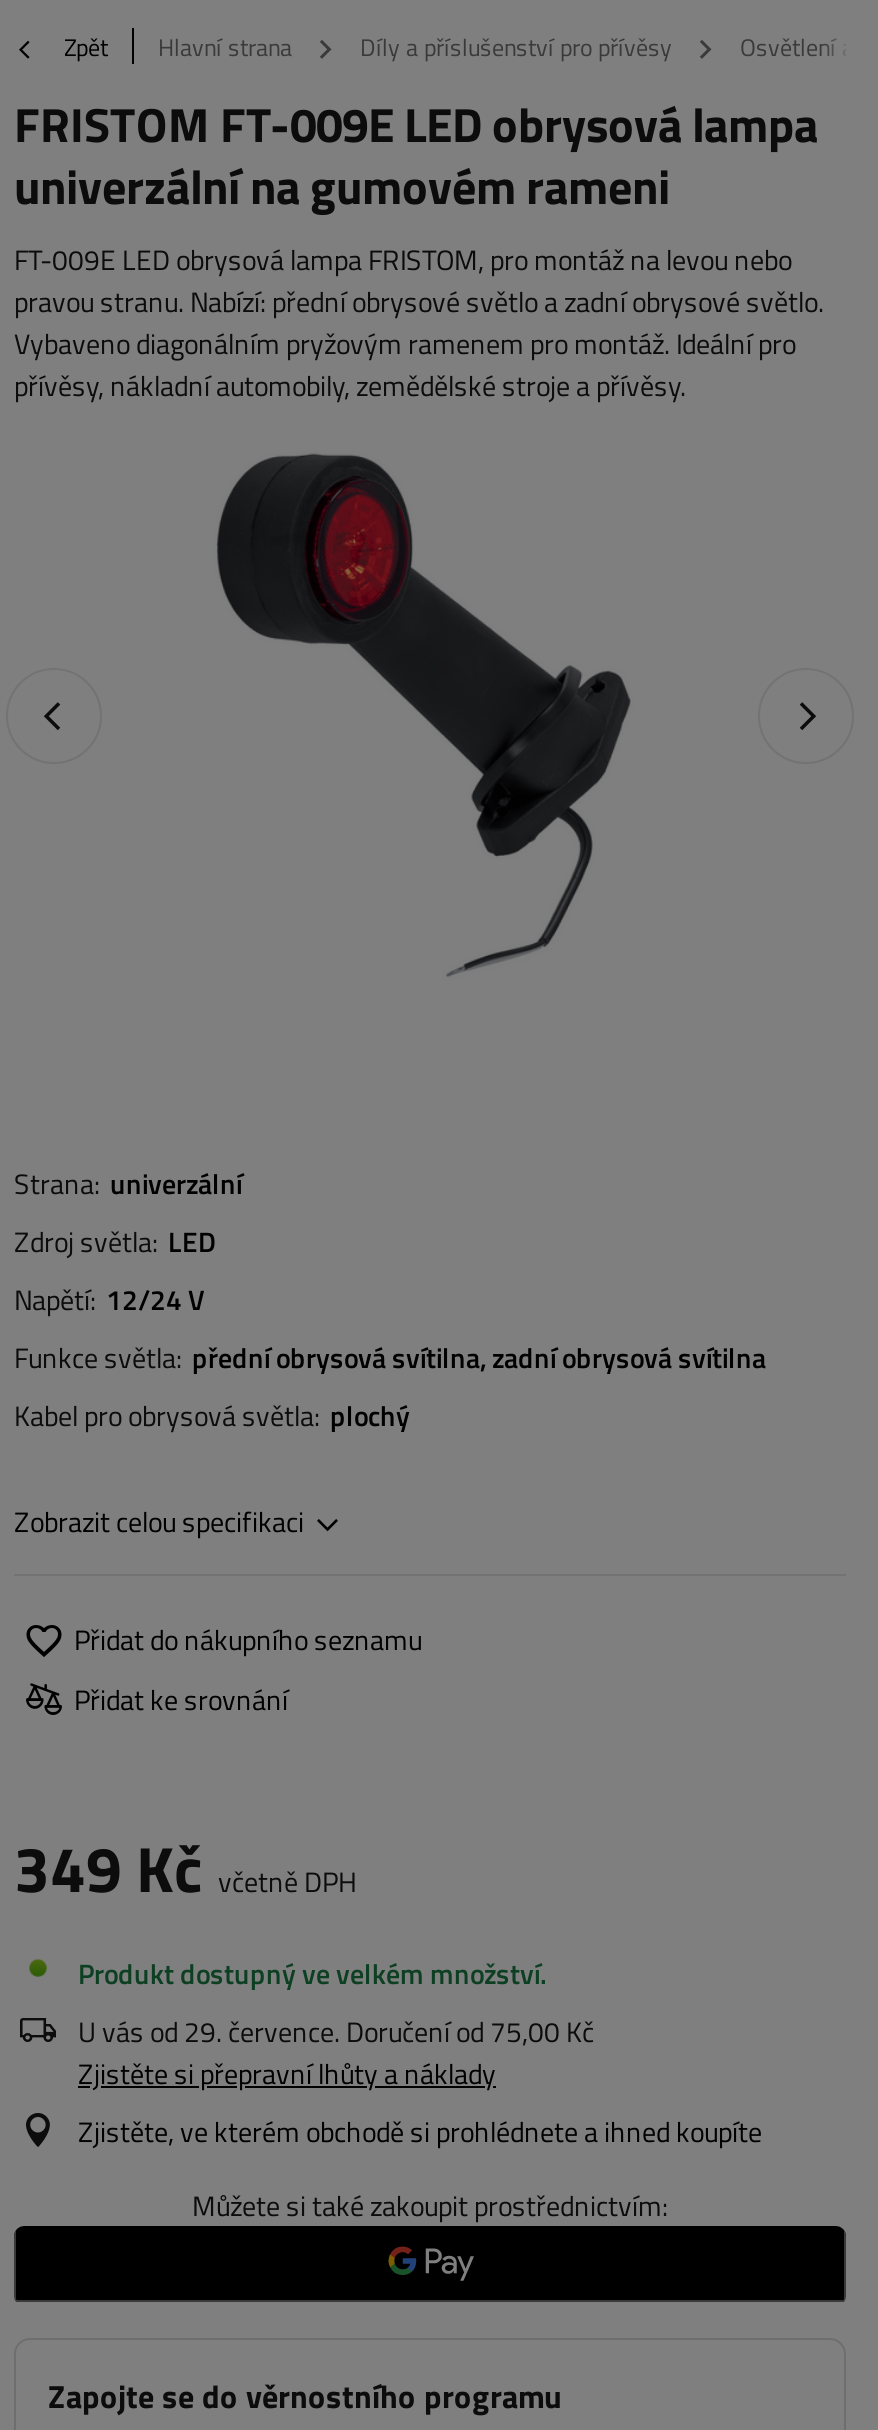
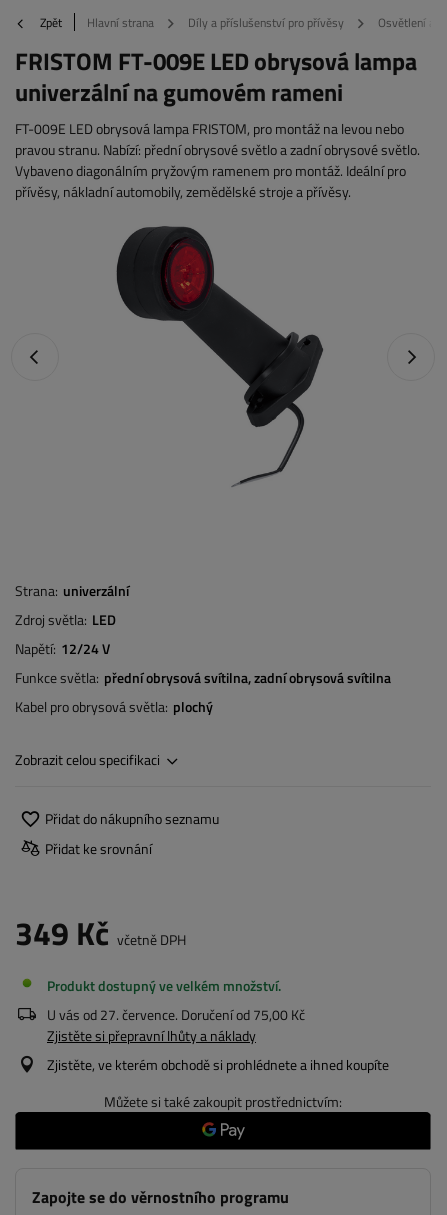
[78,2010,594,2052] U vás od 29. července. Doručení od 75,00 Kč -> [47,1004,305,1025] U vás od 27. července. Doručení od 75,00 Kč

